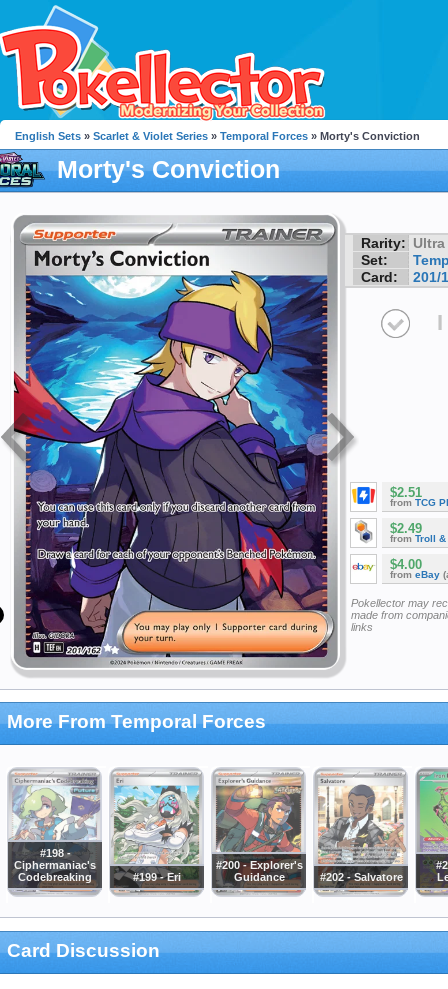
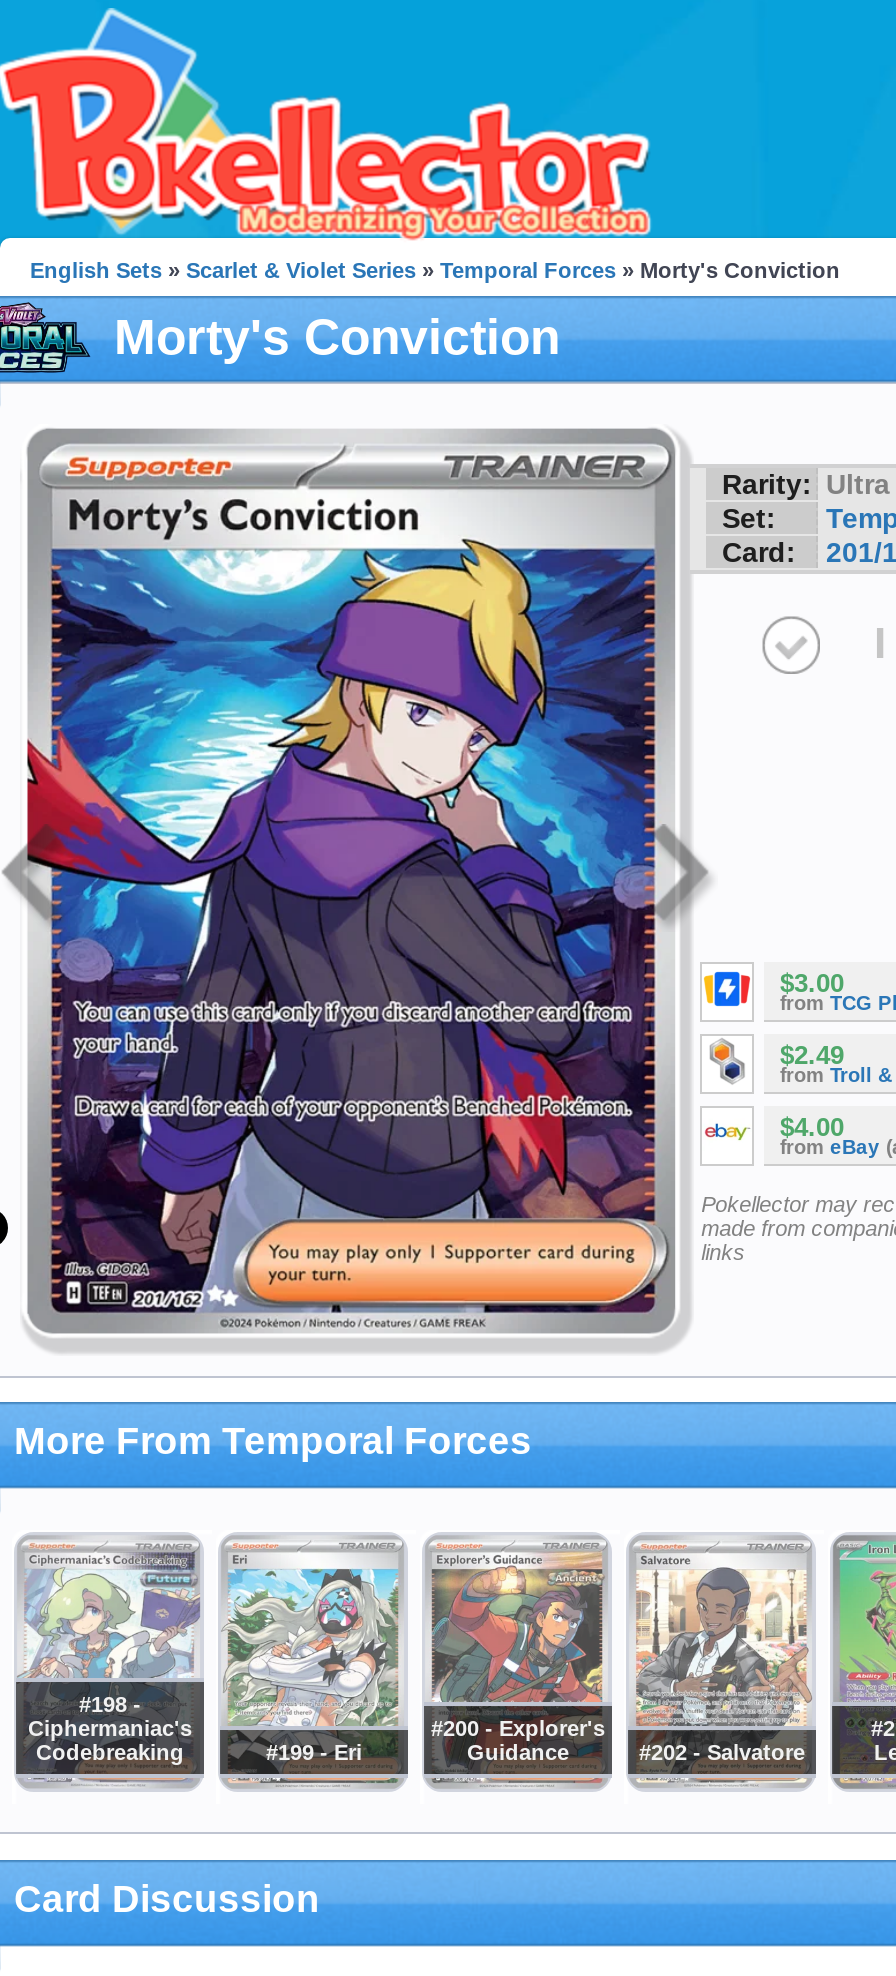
[390,485,422,500] $2.51 -> [780,969,844,999] $3.00

